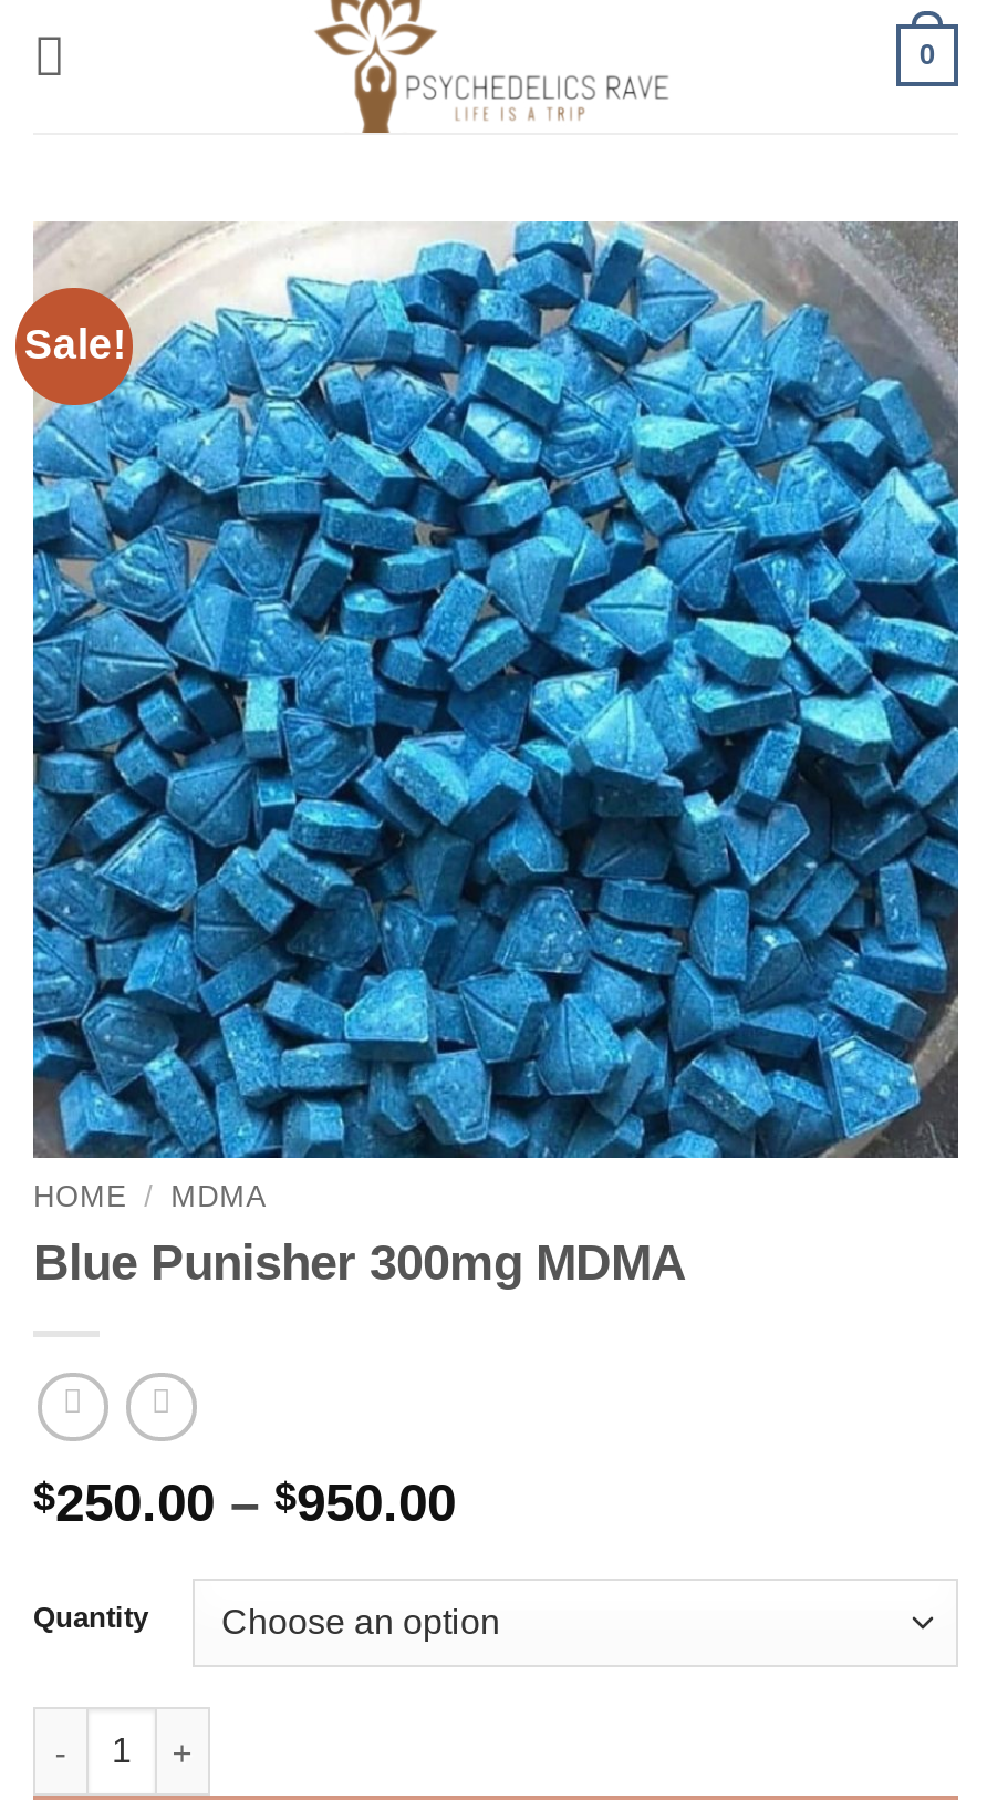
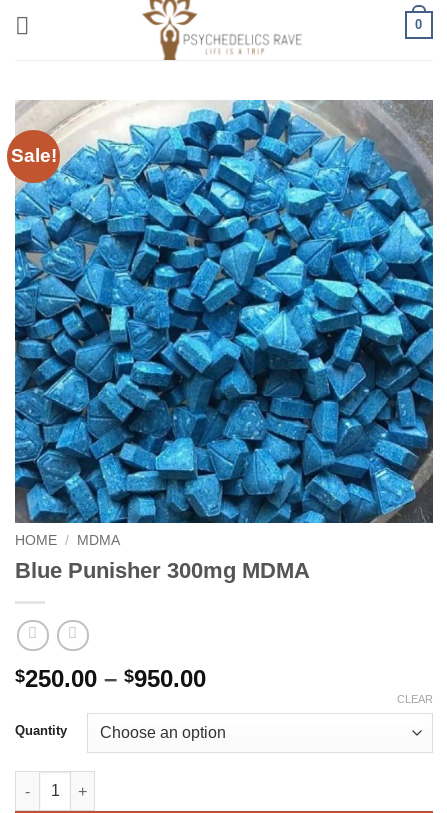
none -> [397,693,433,705] CLEAR

